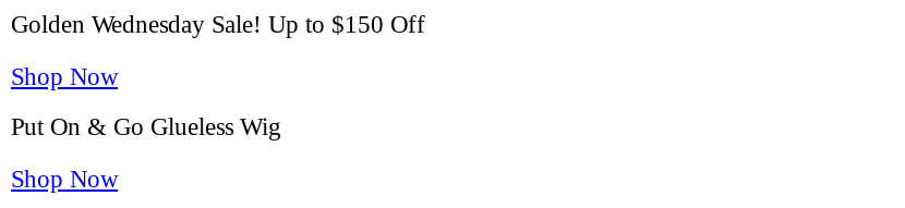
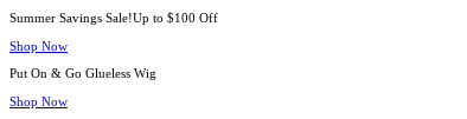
[11,12,425,38] Golden Wednesday Sale! Up to $150 Off -> [9,11,218,25] Summer Savings Sale!Up to $100 Off

